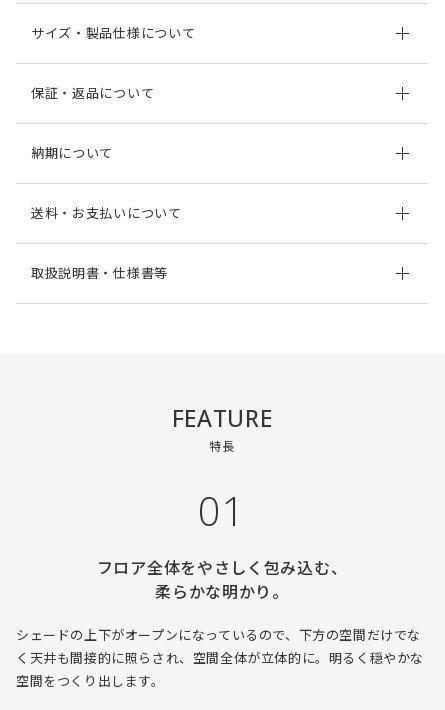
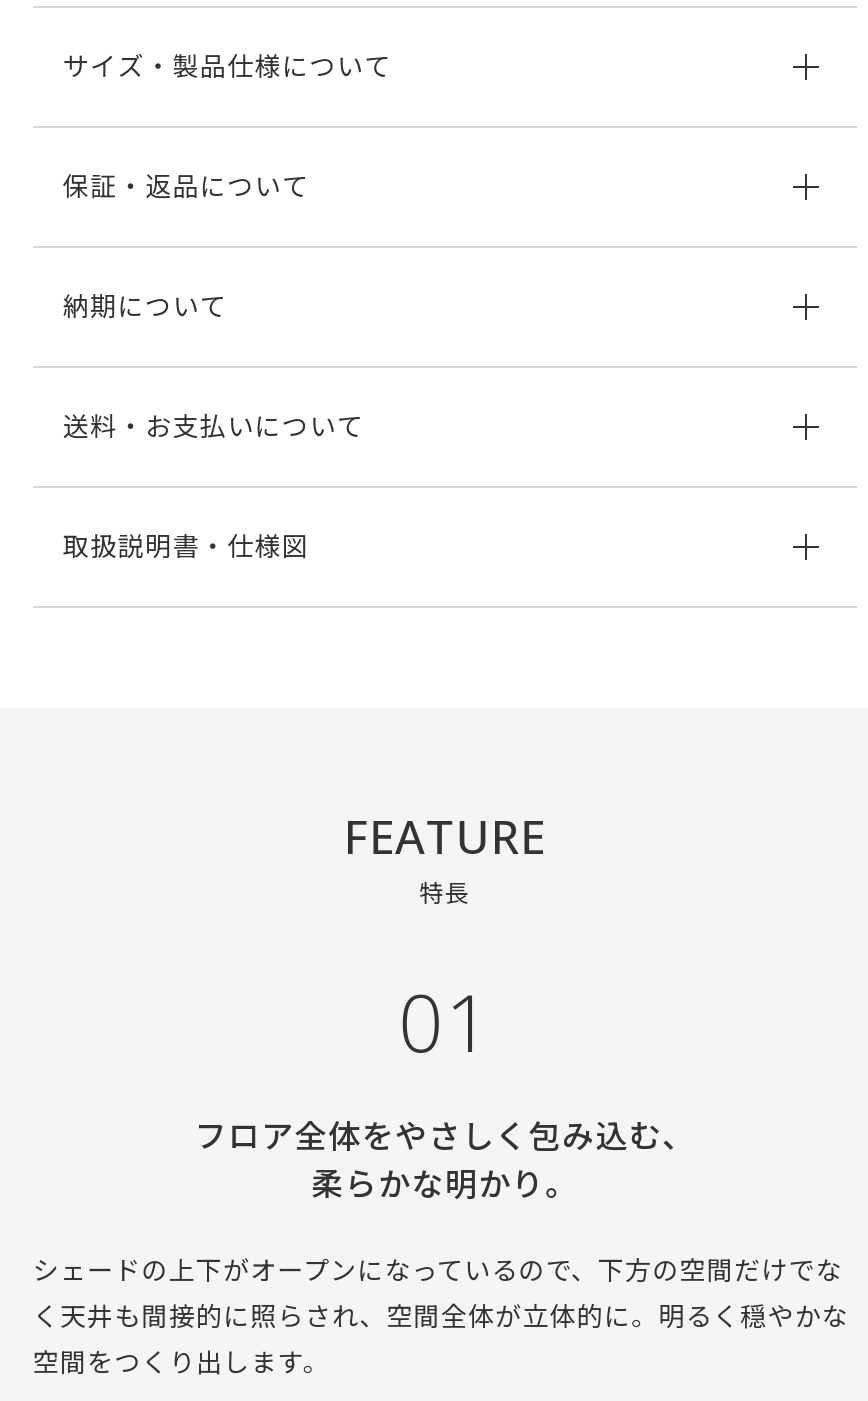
[31,264,168,282] 取扱説明書・仕様書等 -> [63,528,309,564] 取扱説明書・仕様図

